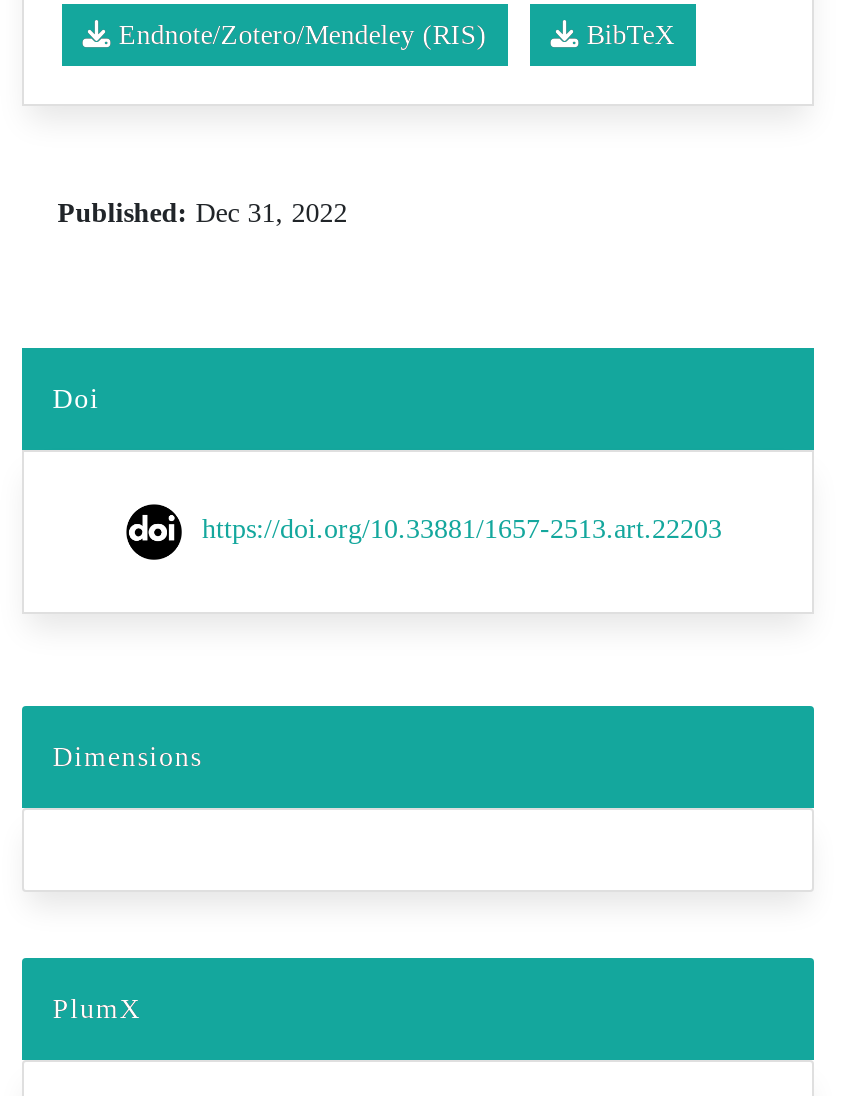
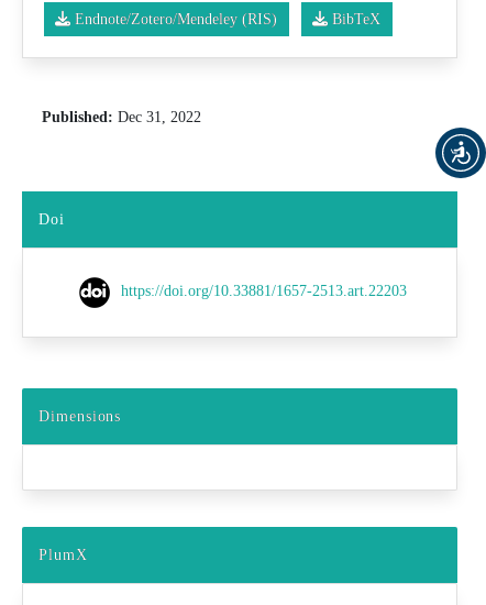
none -> [434,127,483,179] [image]

